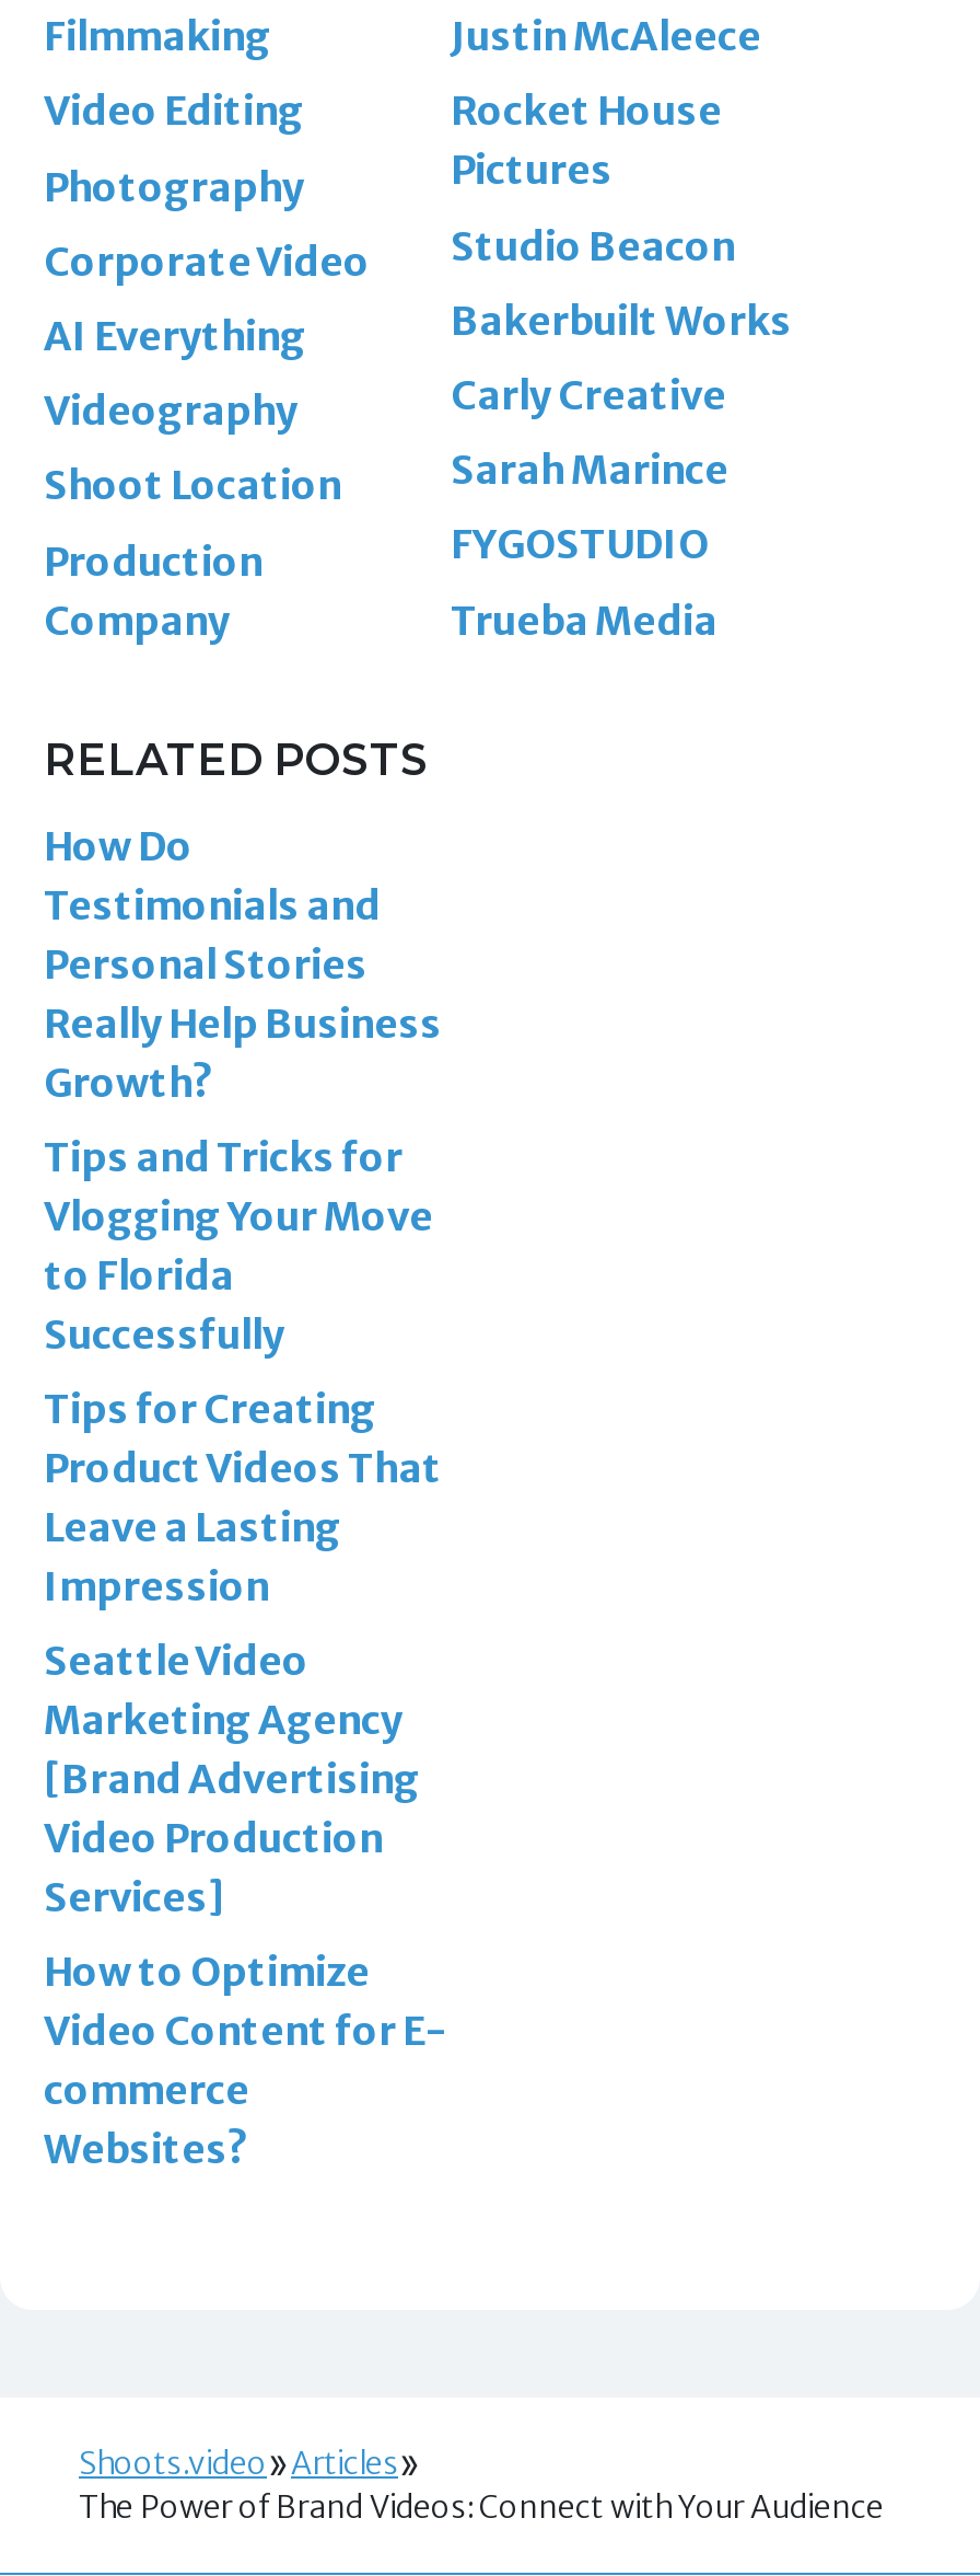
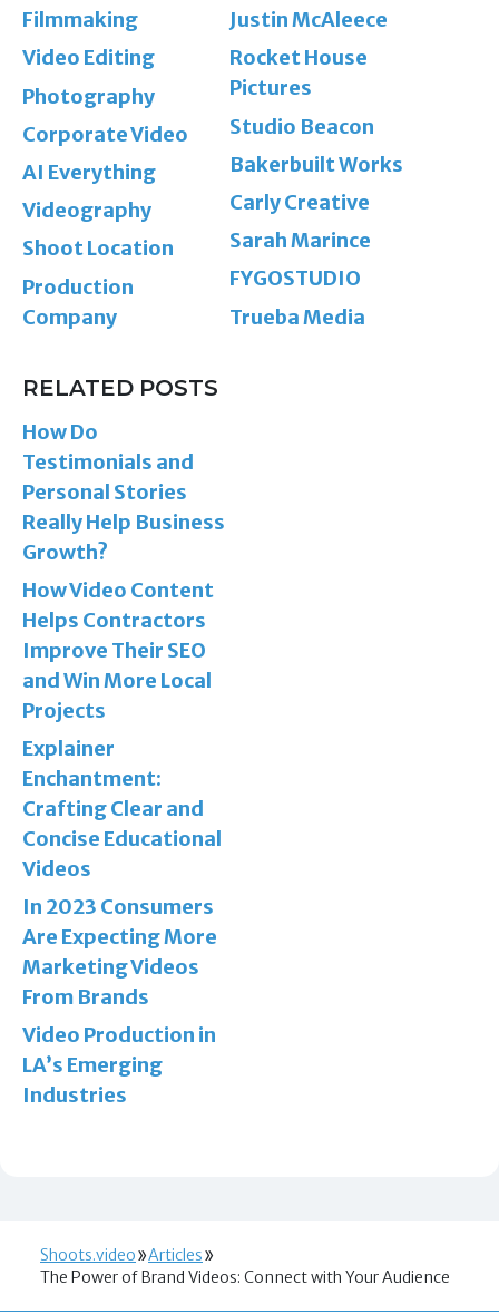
[44,1132,433,1359] Tips and Tricks for | Vlogging Your Move | to Florida | Successfully -> [22,577,214,723] How Video Content | Helps Contractors | Improve Their SEO | and Win More Local | Projects
[44,1384,442,1612] Tips for Creating | Product Videos That | Leave a Lasting | Impression -> [22,736,222,882] Explainer | Enchantment: | Crafting Clear and | Concise Educational | Videos
[44,1636,420,1923] Seattle Video | Marketing Agency | [Brand Advertising | Video Production | Services] -> [22,894,217,1010] In 2023 Consumers | Are Expecting More | Marketing Videos | From Brands
[44,1947,448,2175] How to Optimize | Video Content for E- | commerce | Websites? -> [22,1022,216,1108] Video Production in | LA’s Emerging | Industries

